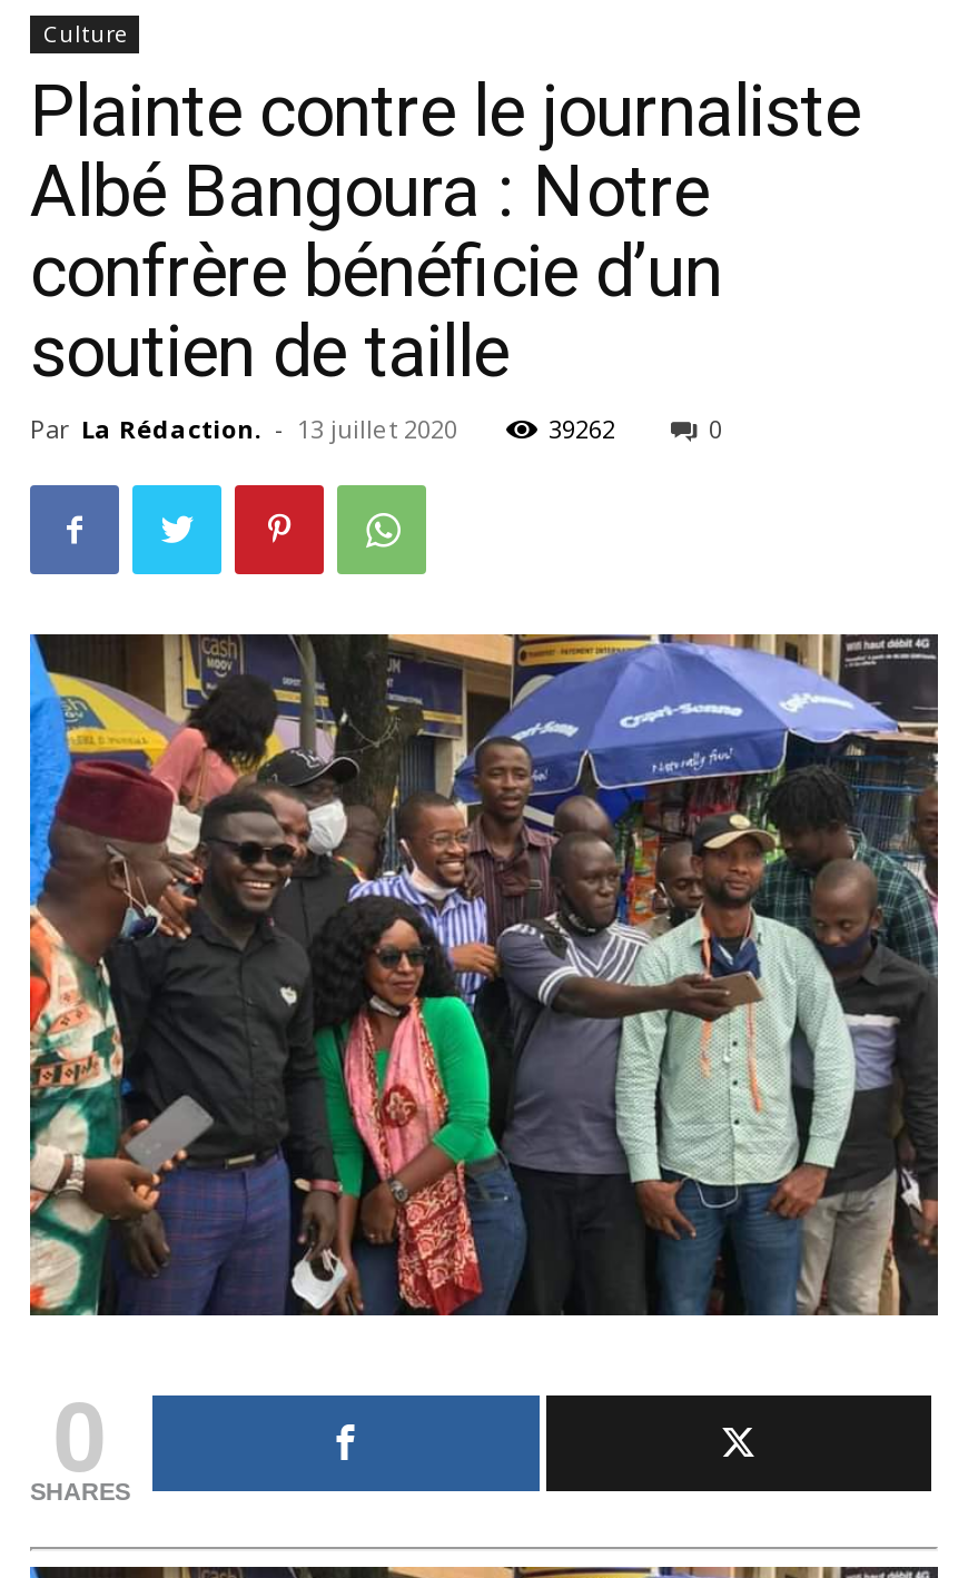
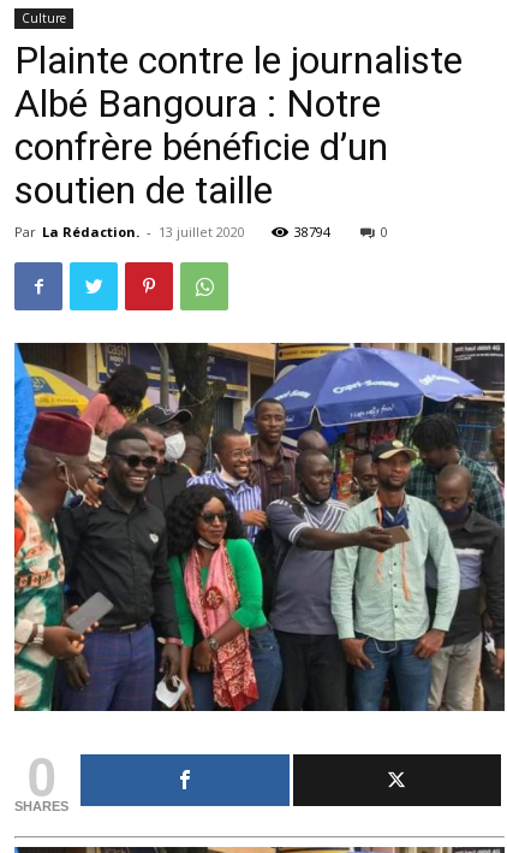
[549,412,615,445] 39262 -> [294,223,330,241] 38794

